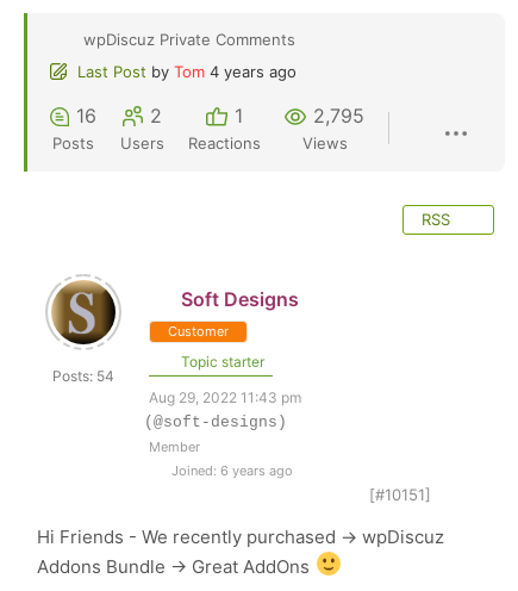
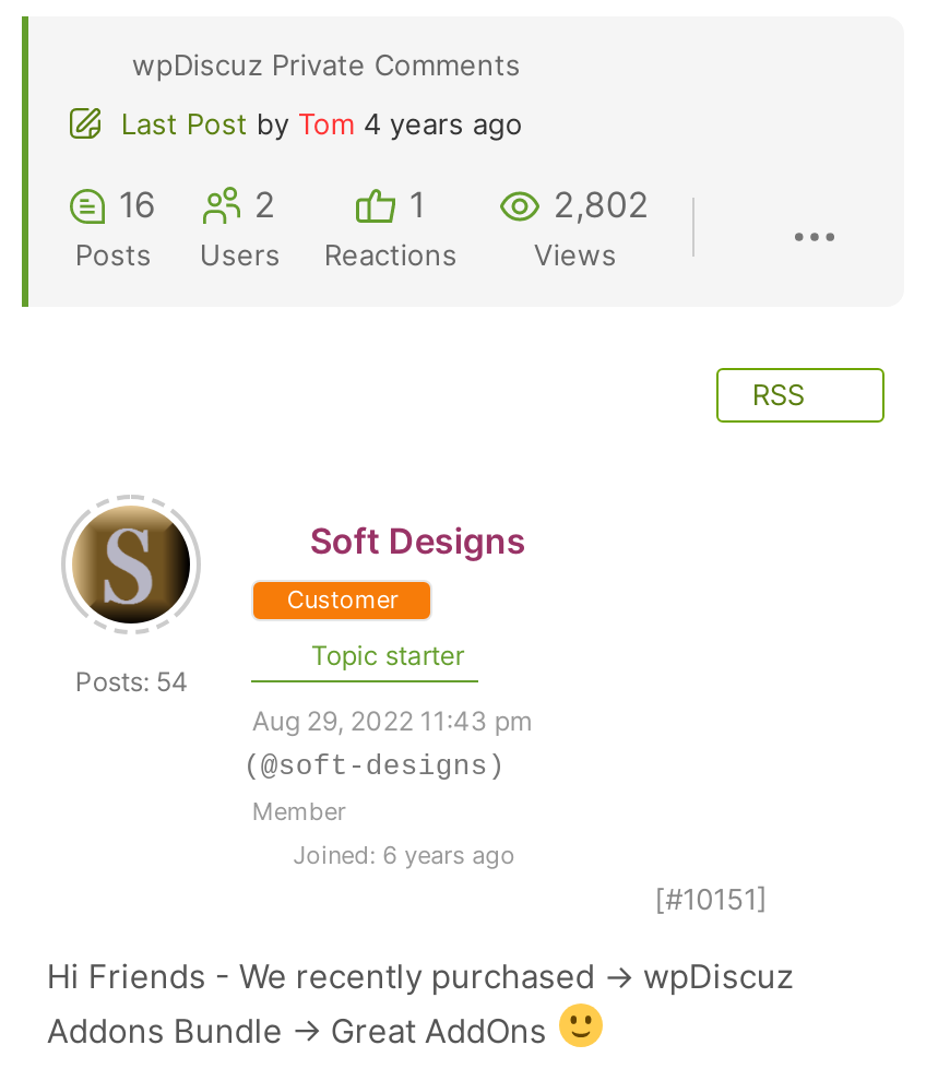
[314,104,365,127] 2,795 -> [553,182,650,226] 2,802

